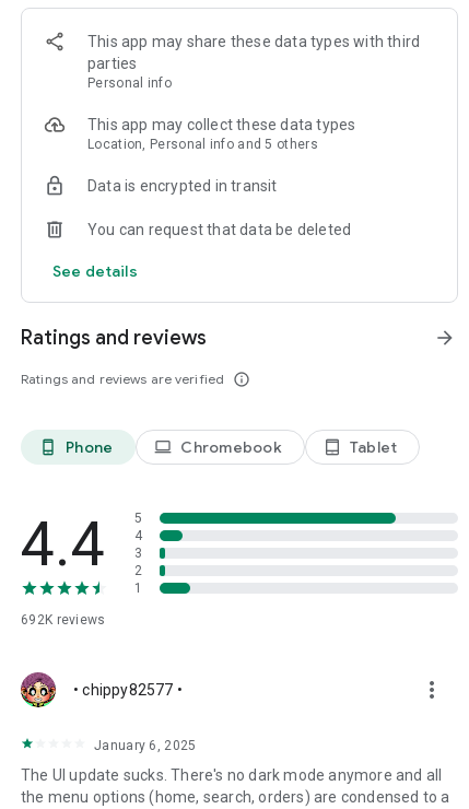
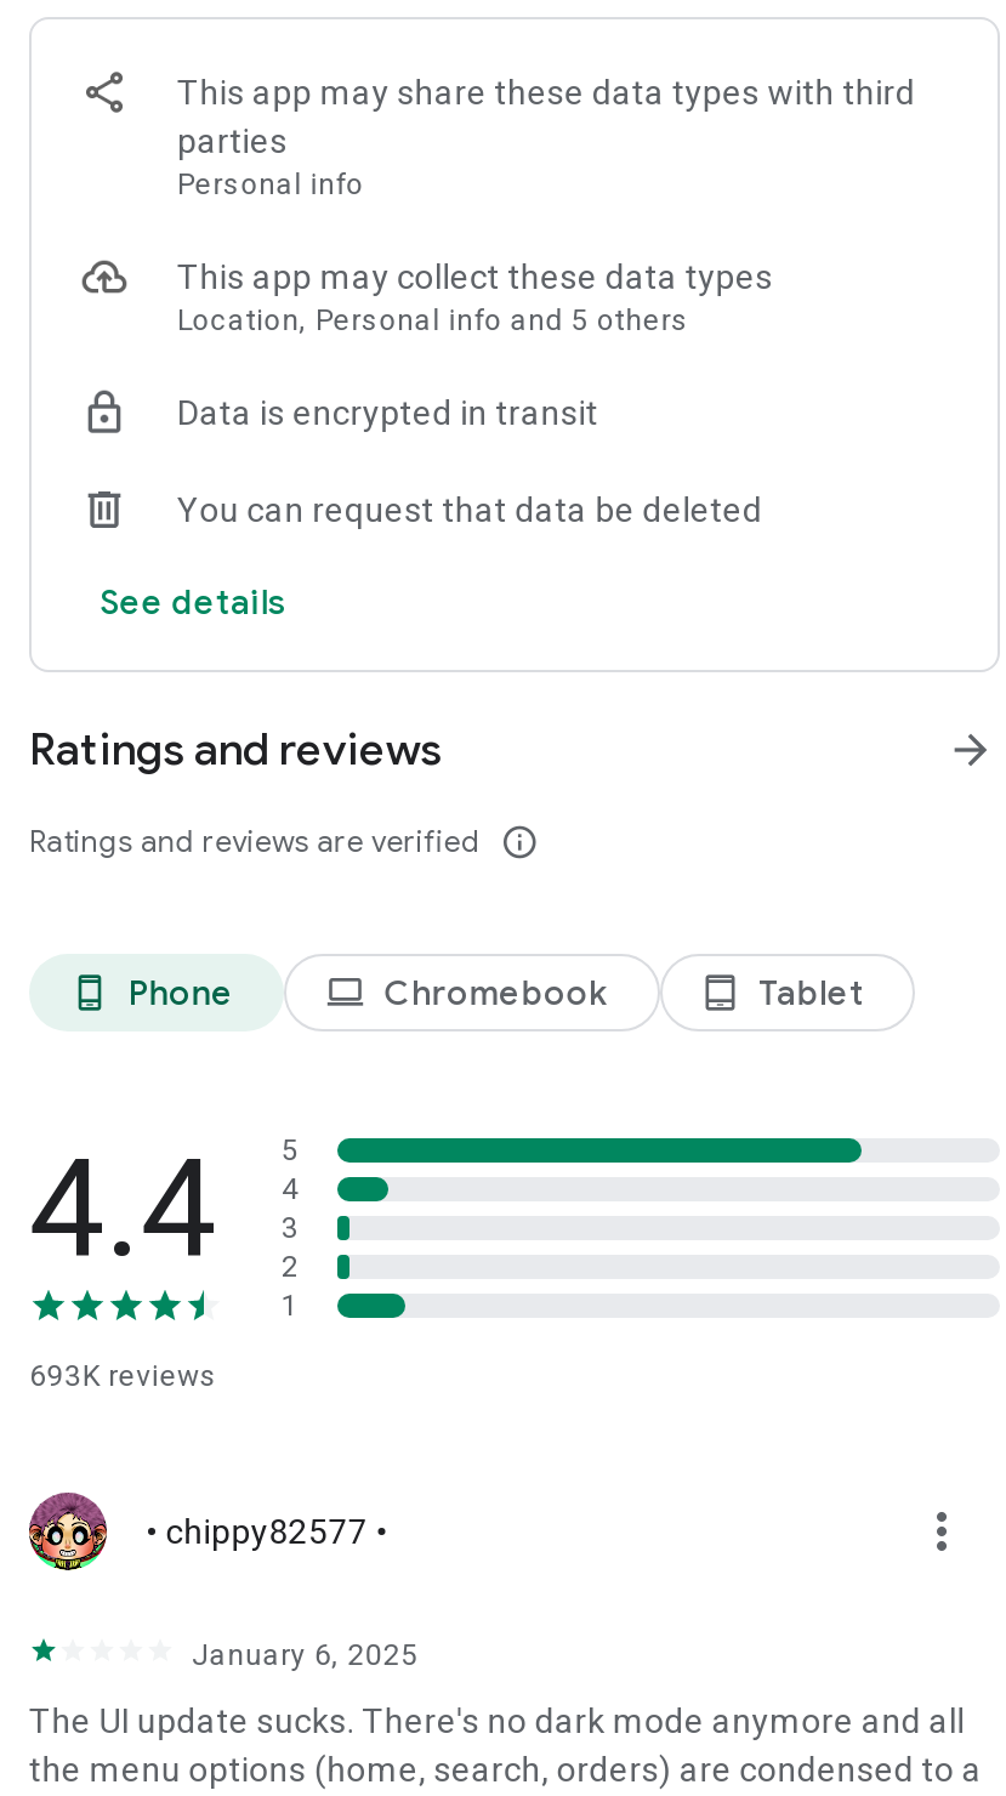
[21,612,106,628] 692K reviews -> [29,1359,217,1393] 693K reviews

